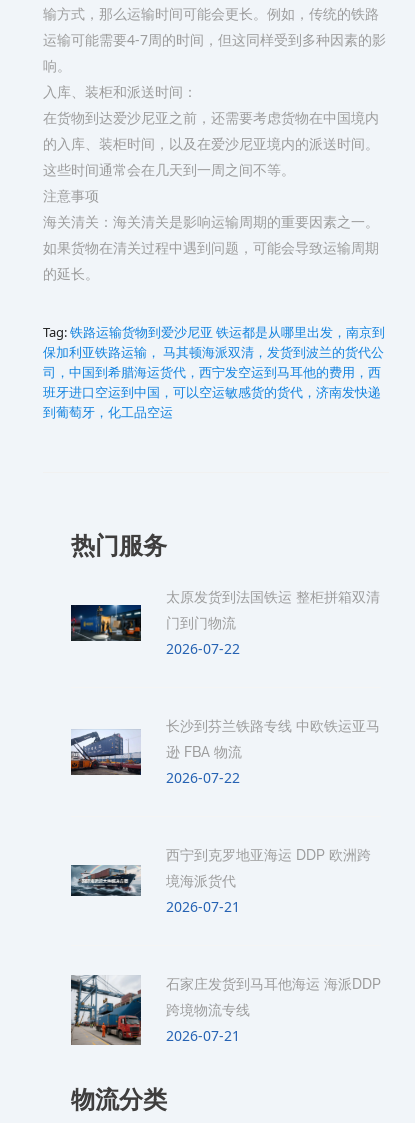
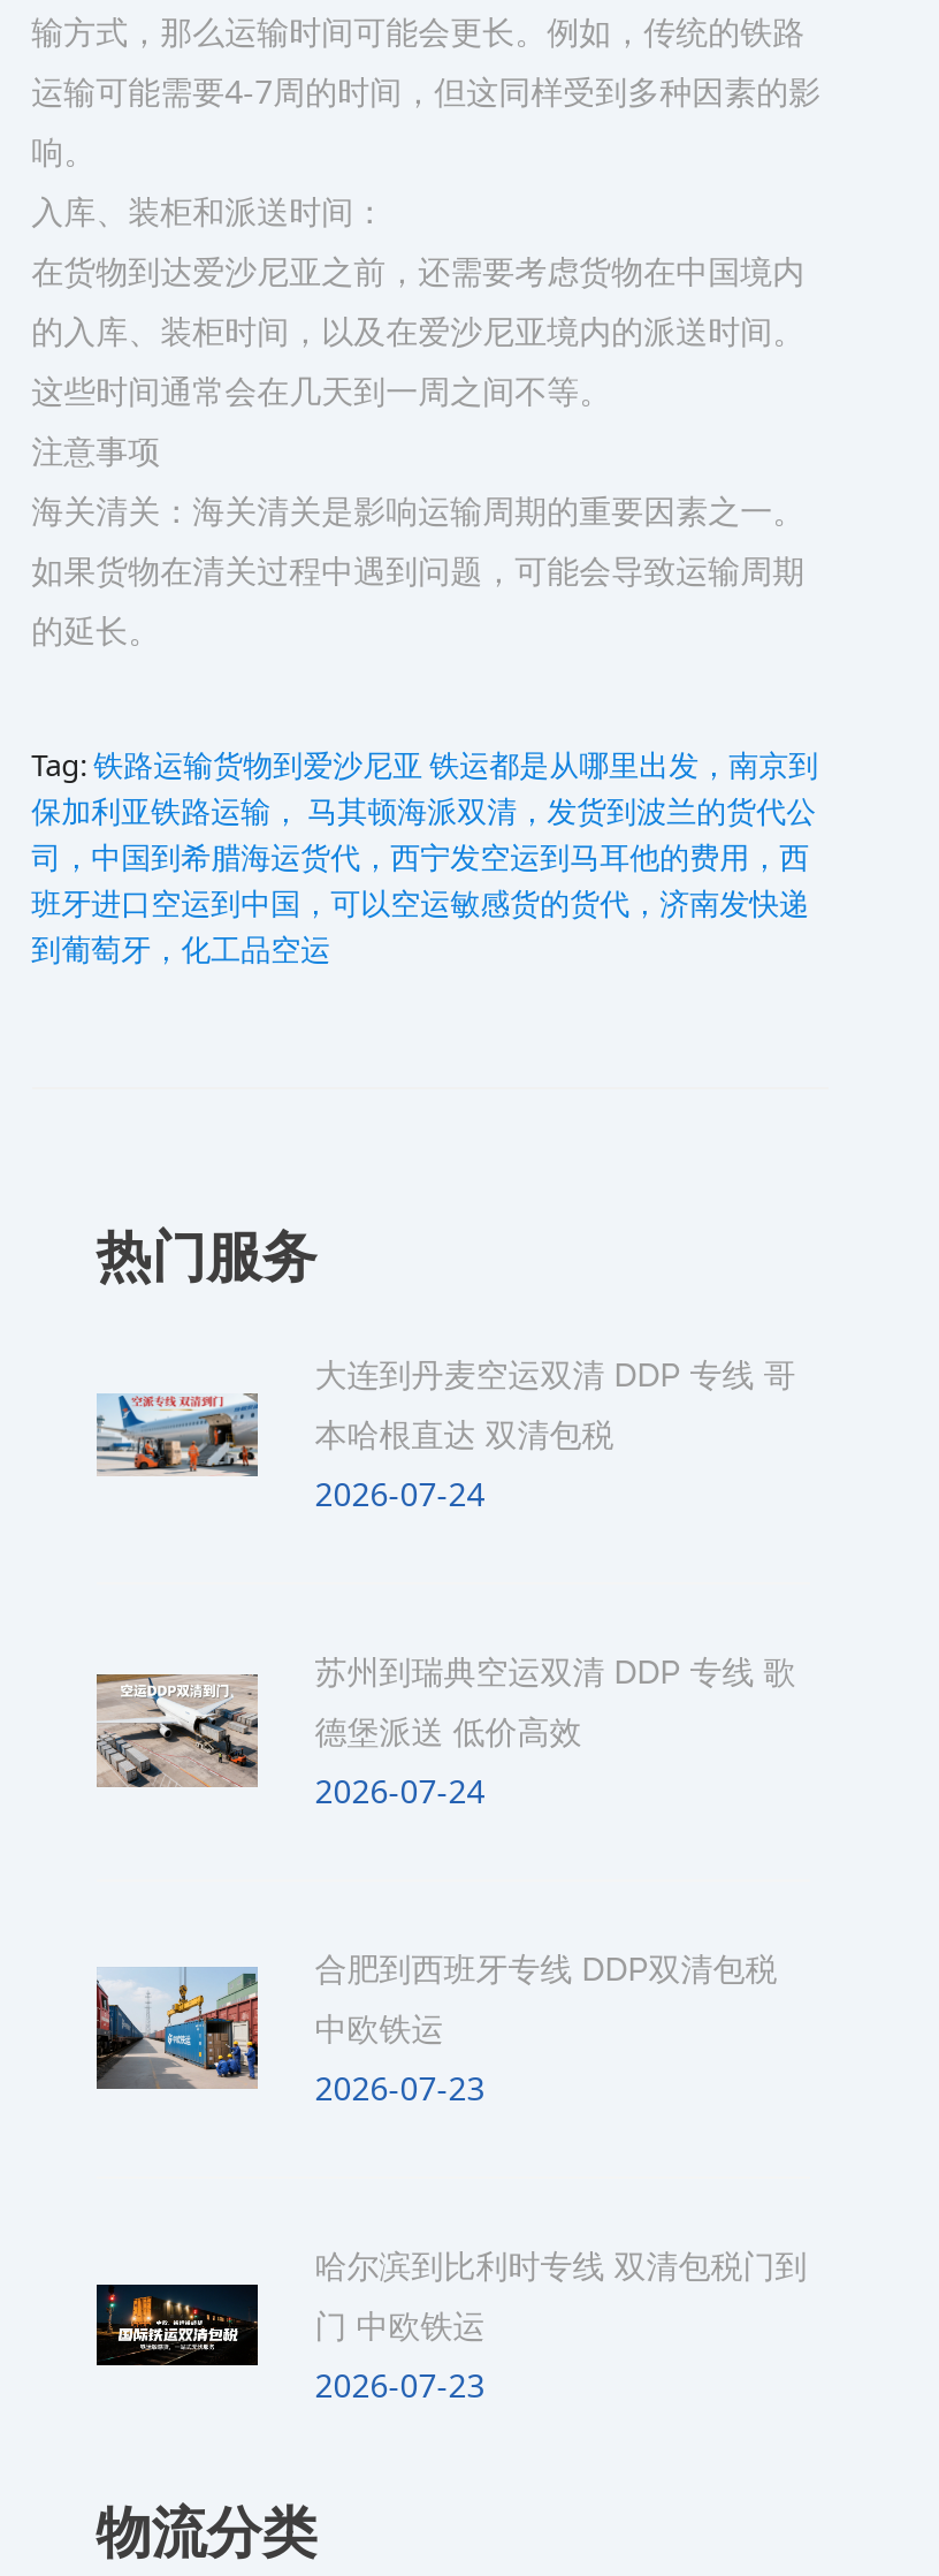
[70,589,380,642] [image] | 太原发货到法国铁运 整柜拼箱双清 -> [94,1357,796,1479] [image] | 大连到丹麦空运双清 DDP 专线 哥
[166,615,240,658] 门到门物流 | 2026-07-22 -> [315,1416,614,1515] 本哈根直达 双清包税 | 2026-07-24
[70,718,380,776] [image] | 长沙到芬兰铁路专线 中欧铁运亚马 -> [94,1654,796,1789] [image] | 苏州到瑞典空运双清 DDP 专线 歌
[166,744,242,787] 逊 FBA 物流 | 2026-07-22 -> [315,1713,582,1813] 德堡派送 低价高效 | 2026-07-24
[70,847,371,907] [image] | 西宁到克罗地亚海运 DDP 欧洲跨 -> [94,1951,777,2091] [image] | 合肥到西班牙专线 DDP双清包税
[166,873,240,916] 境海派货代 | 2026-07-21 -> [315,2011,485,2110] 中欧铁运 | 2026-07-23
[70,974,381,1046] [image] | 石家庄发货到马耳他海运 海派DDP -> [94,2246,807,2407] [image] | 哈尔滨到比利时专线 双清包税门到
[166,1002,250,1045] 跨境物流专线 | 2026-07-21 -> [315,2308,485,2407] 门 中欧铁运 | 2026-07-23

